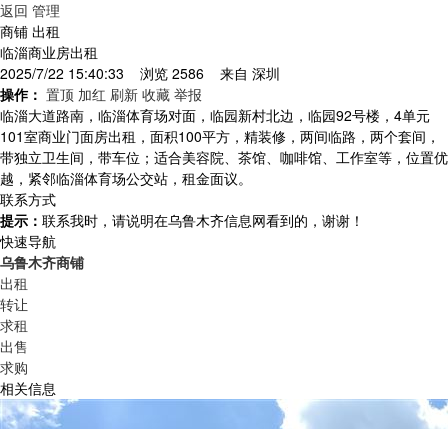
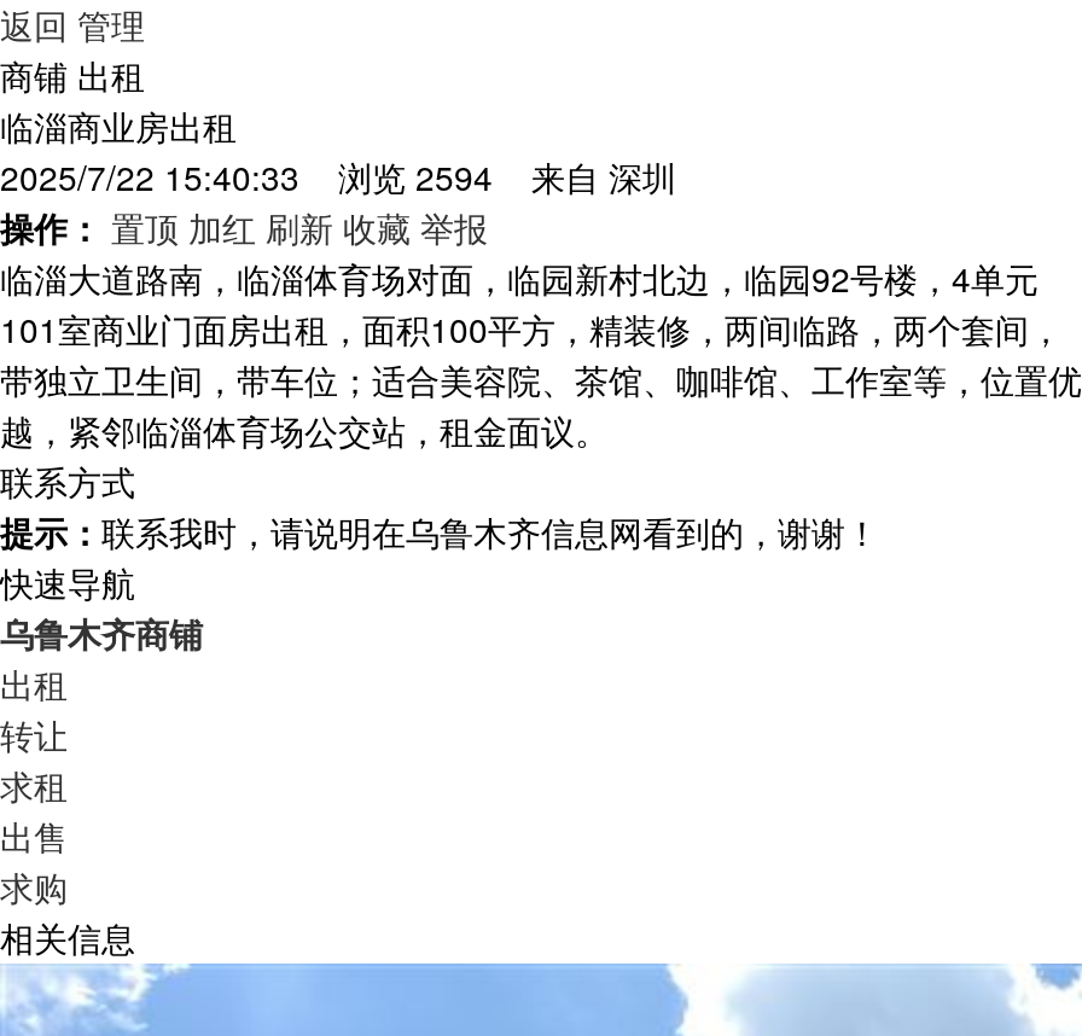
[0,63,280,83] 2025/7/22 15:40:33 浏览 2586 来自深圳 -> [0,152,676,200] 2025/7/22 15:40:33 浏览 2594 来自深圳

